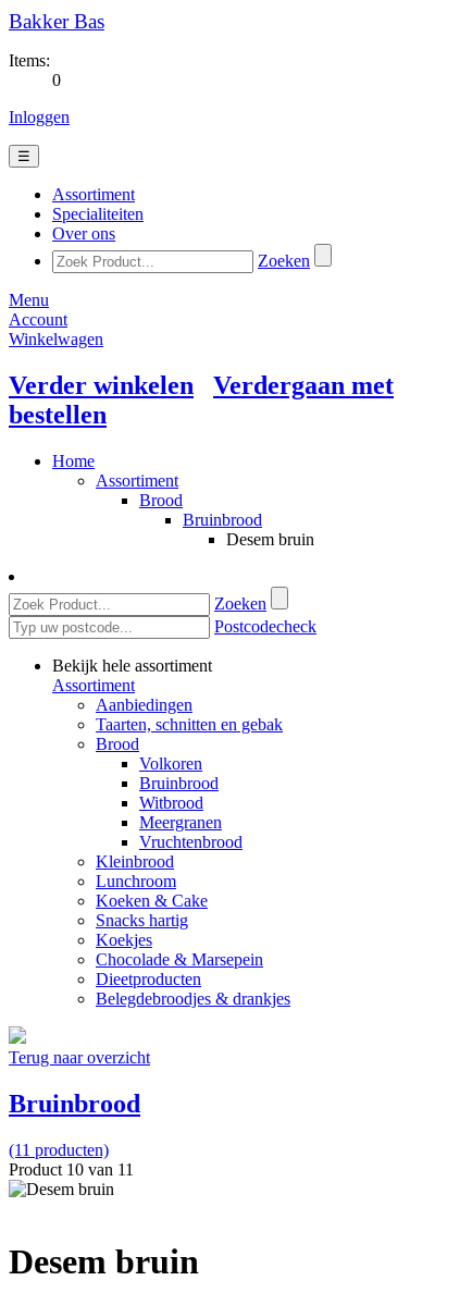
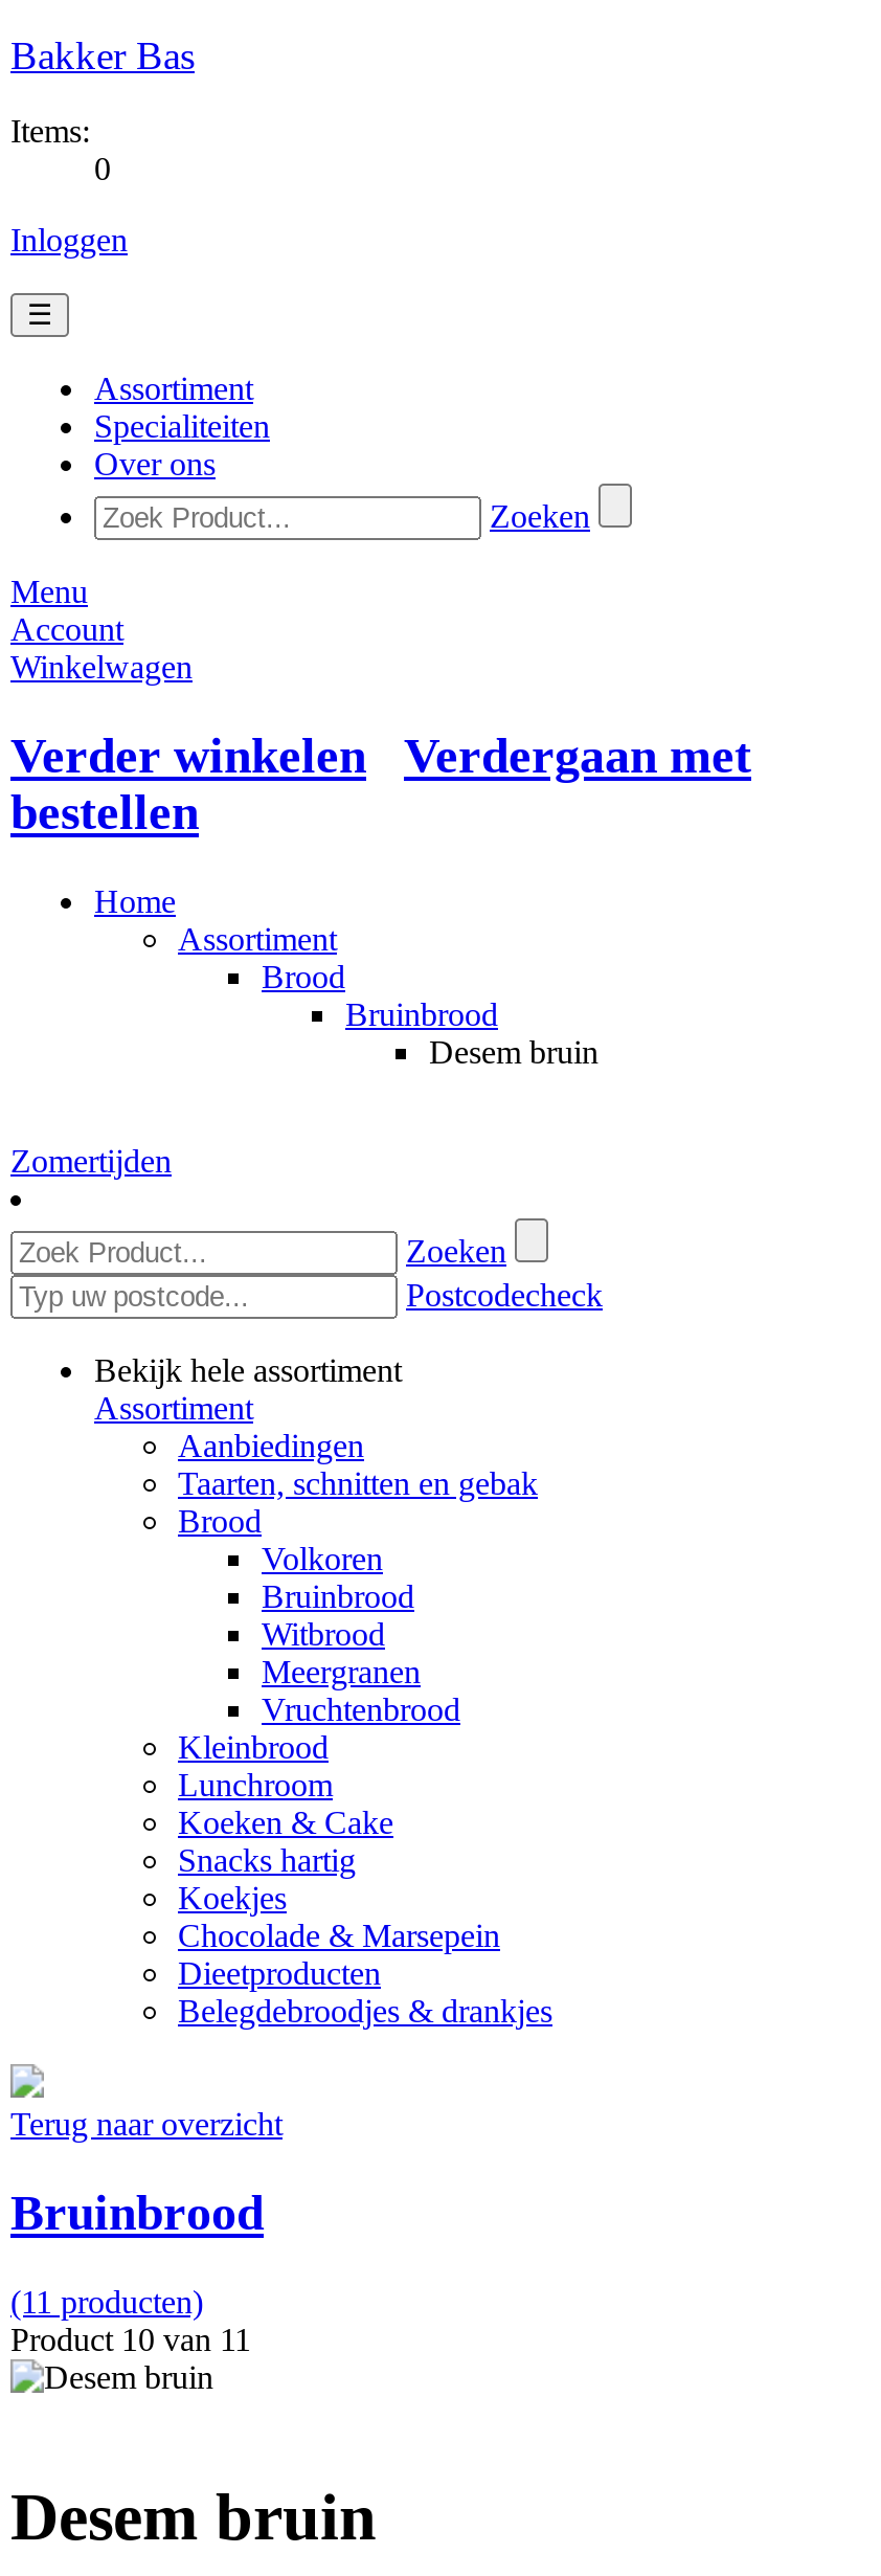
none -> [10,1143,172,1178] Zomertijden

